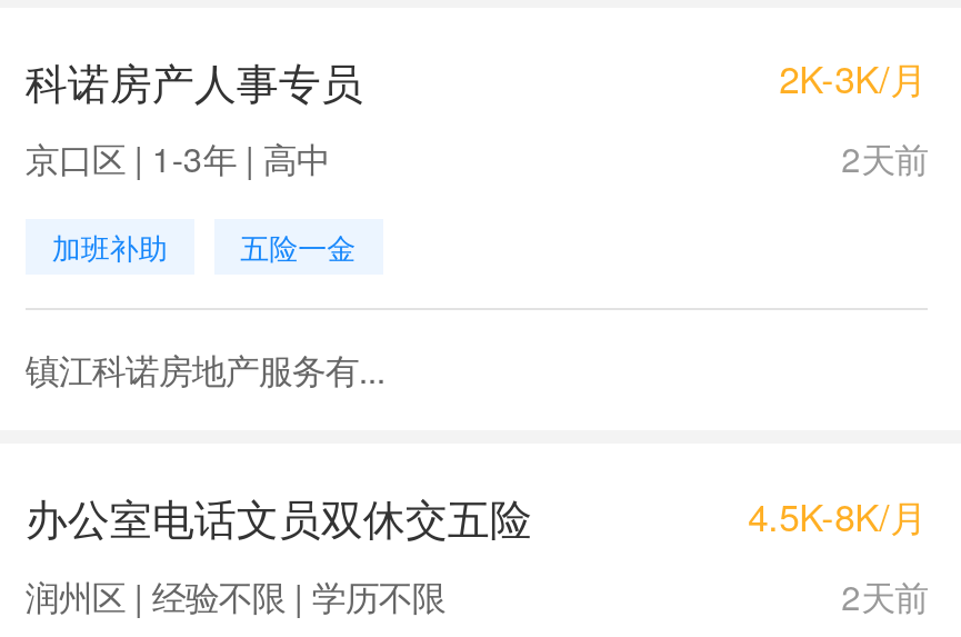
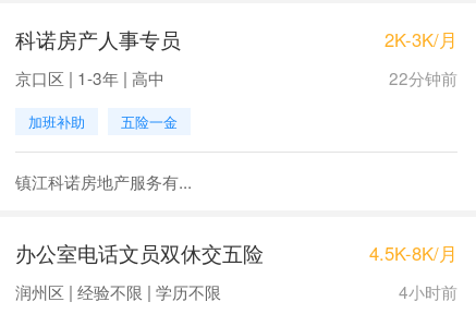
[841,134,928,183] 2天前 -> [389,66,458,90] 22分钟前
[841,570,928,619] 2天前 -> [399,279,458,303] 4小时前

